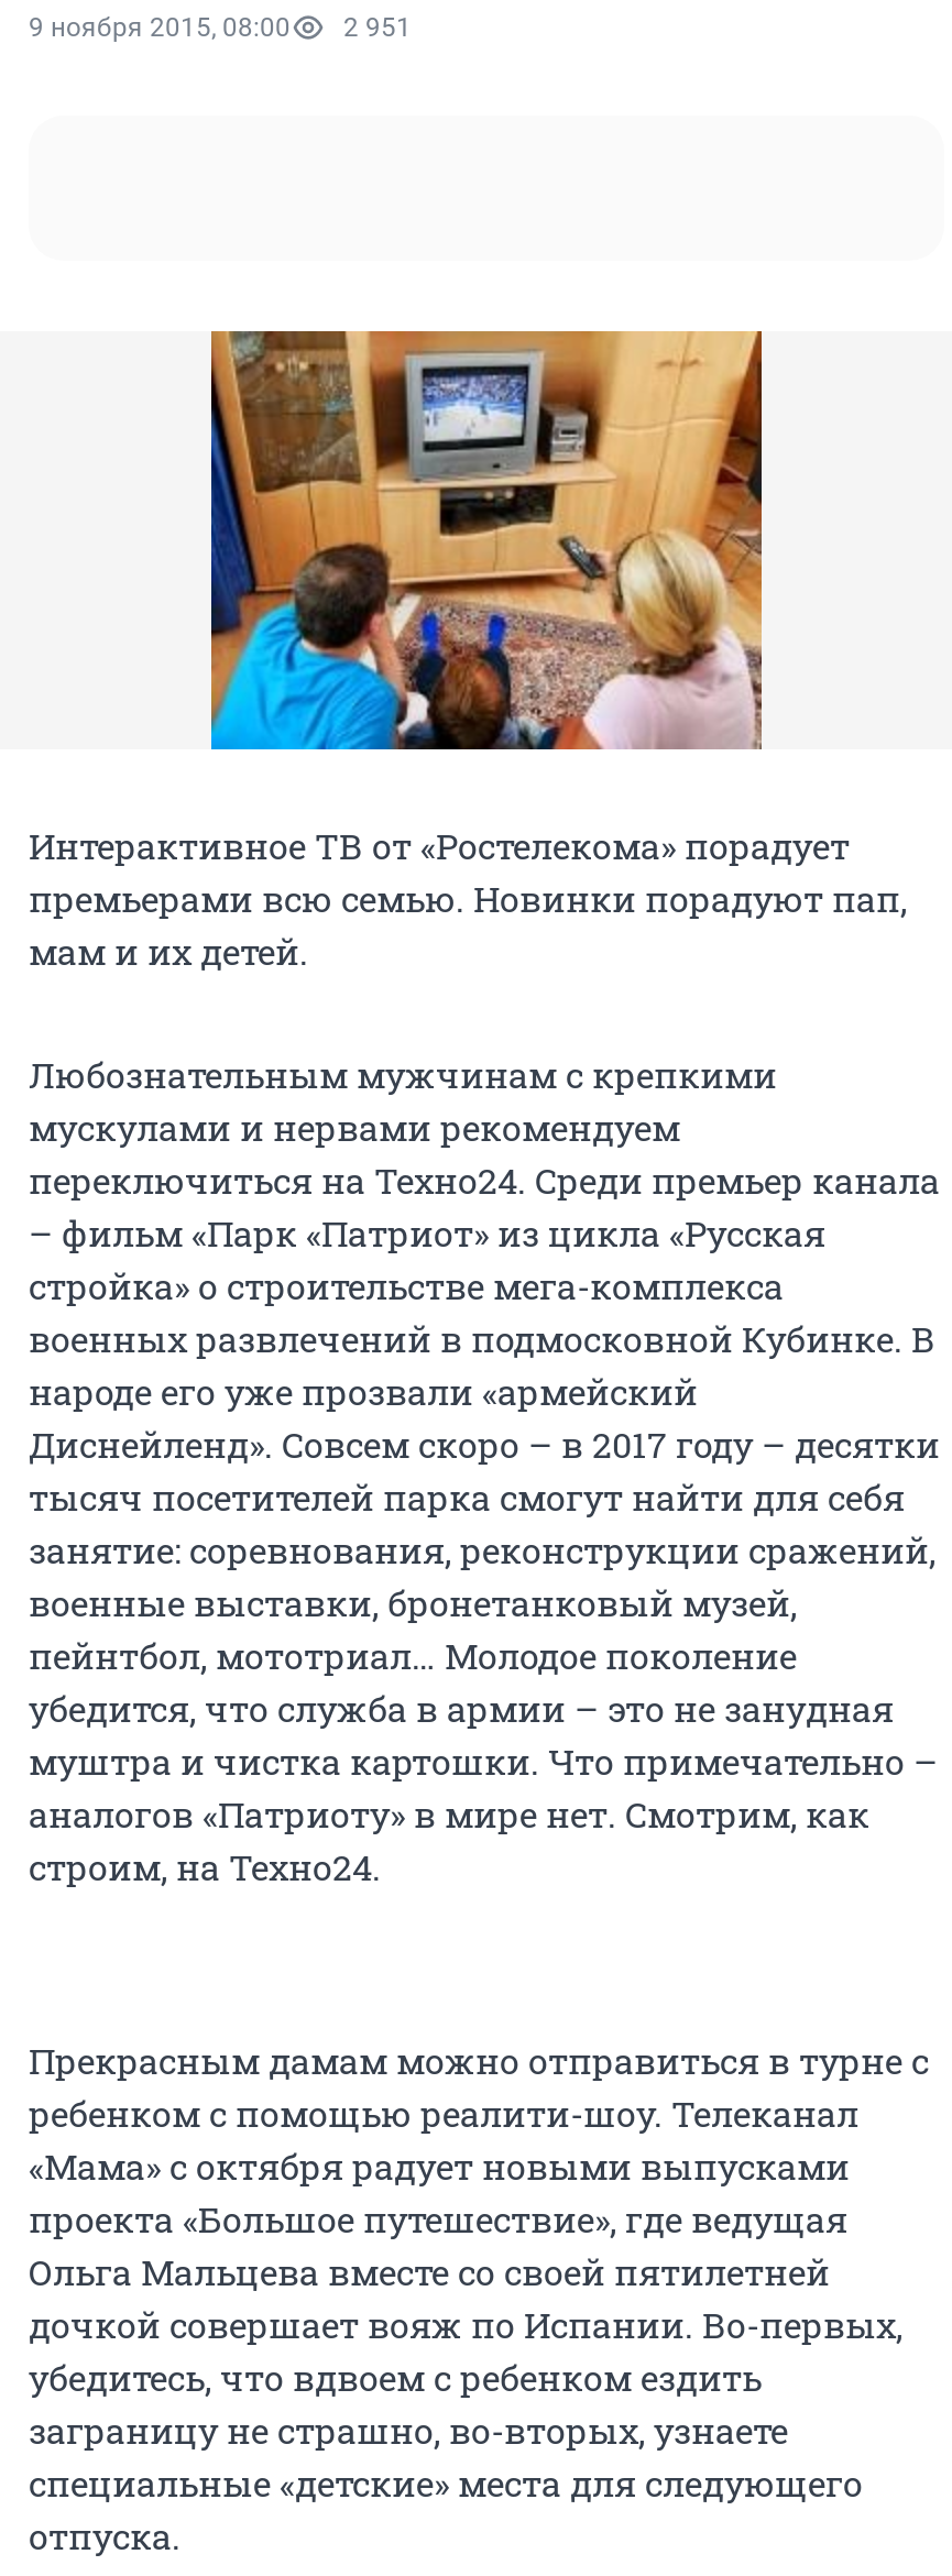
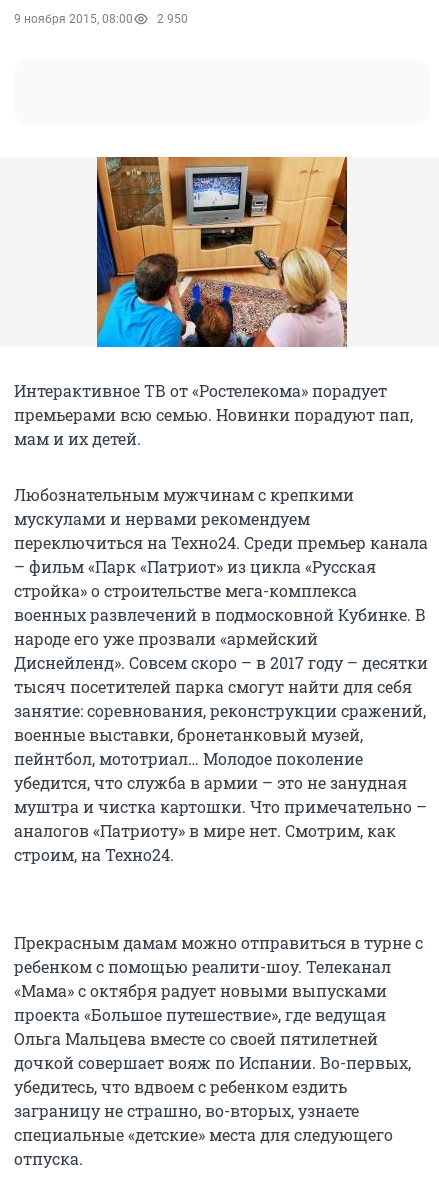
[29,12,412,43] 9 ноября 2015, 08:00 2 951 -> [14,12,188,26] 9 ноября 2015, 08:00 2 950

